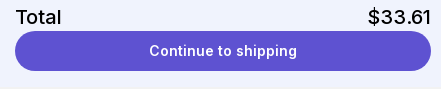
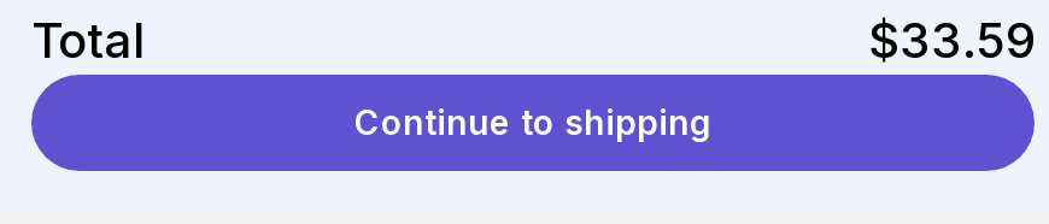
[367,5,431,29] $33.61 -> [868,12,1035,70] $33.59

